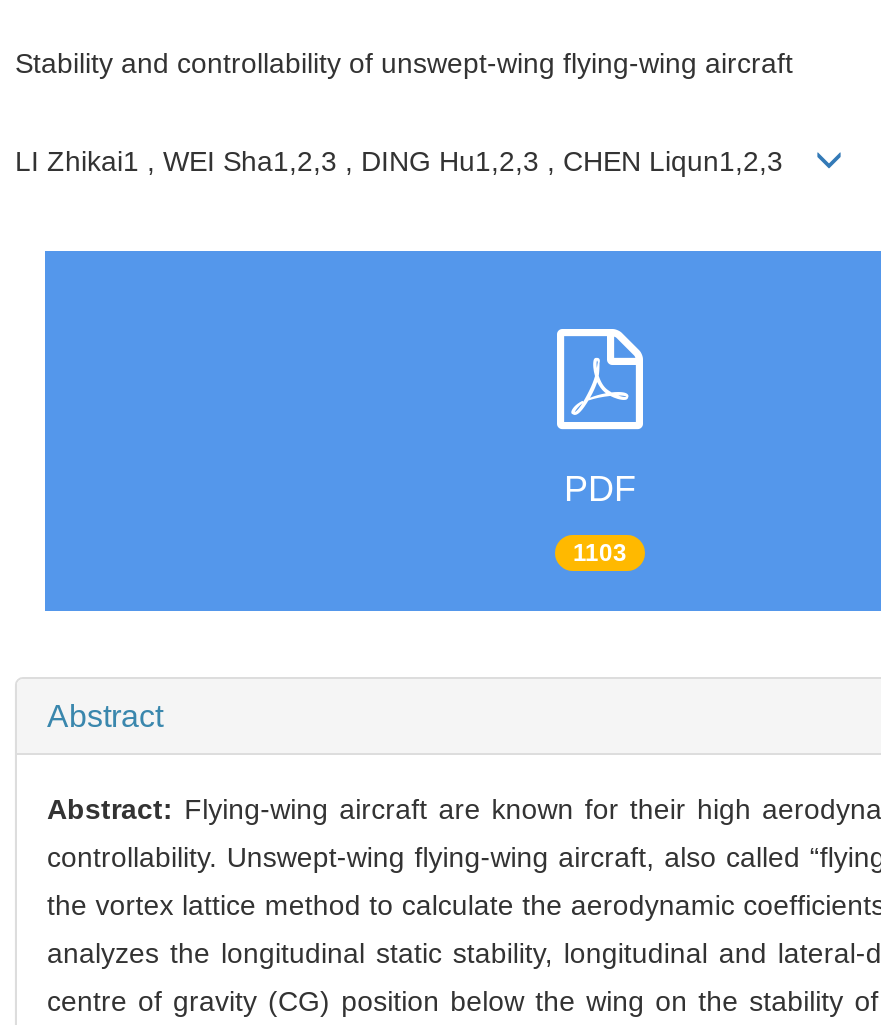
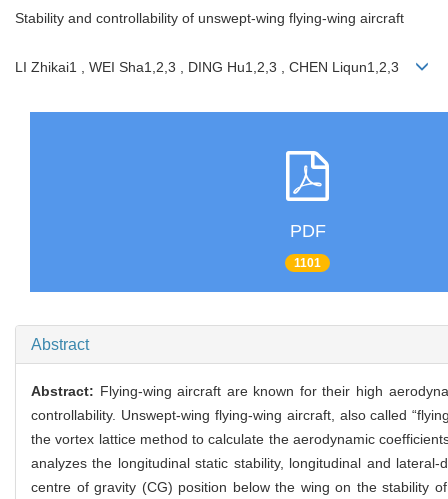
[573,539,627,567] 1103 -> [294,256,321,270] 1101

